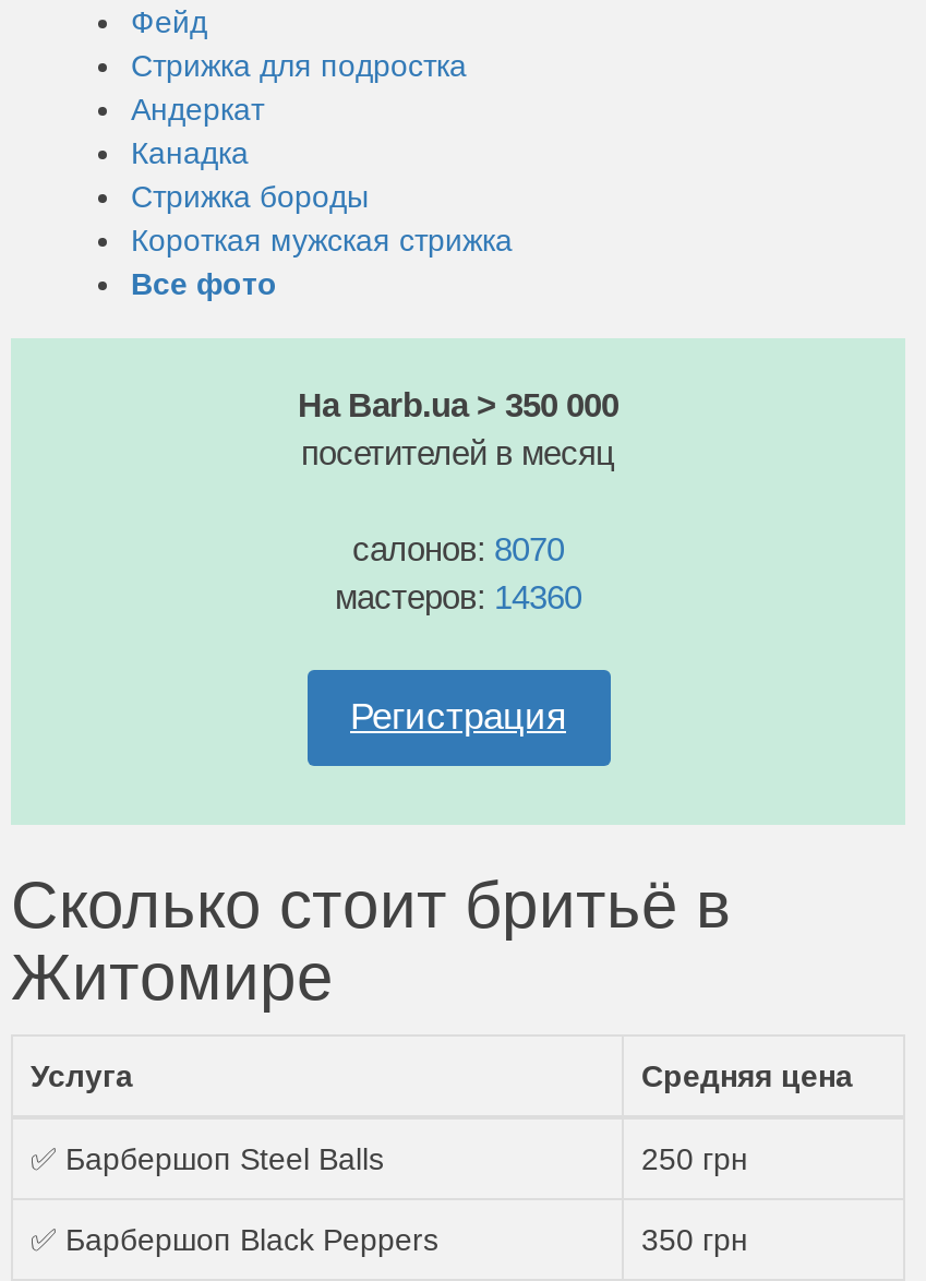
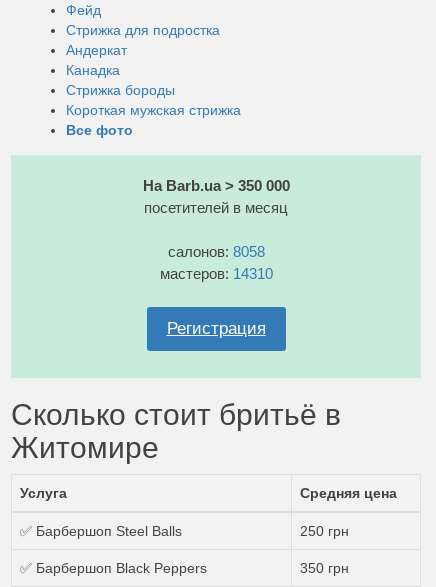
[352,530,564,567] салонов: 8070 -> [167,243,264,260] салонов: 8058
[335,578,581,615] мастеров: 14360 -> [159,265,272,282] мастеров: 14310

